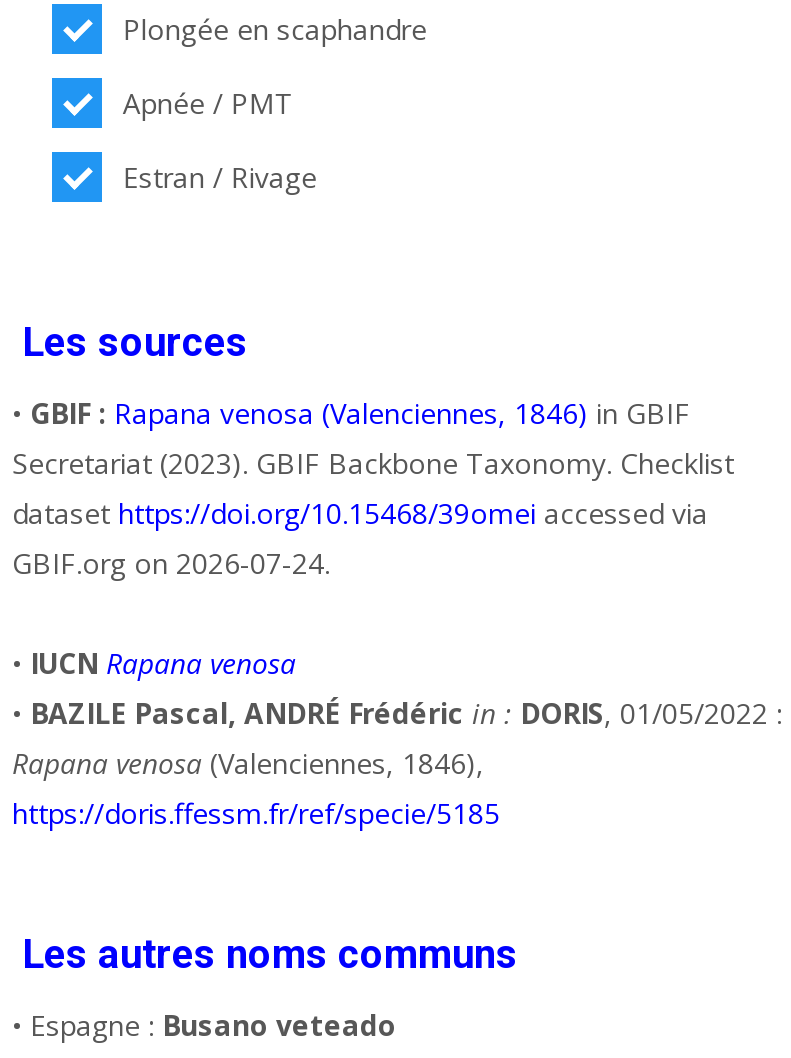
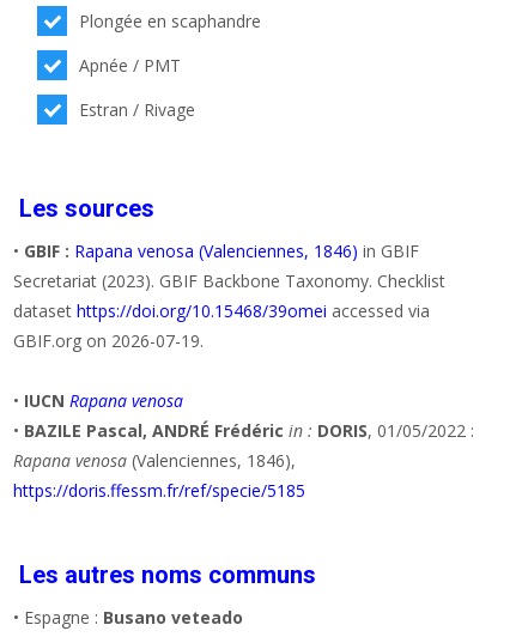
[12,544,330,582] GBIF.org on 2026-07-24. -> [13,329,204,352] GBIF.org on 2026-07-19.

